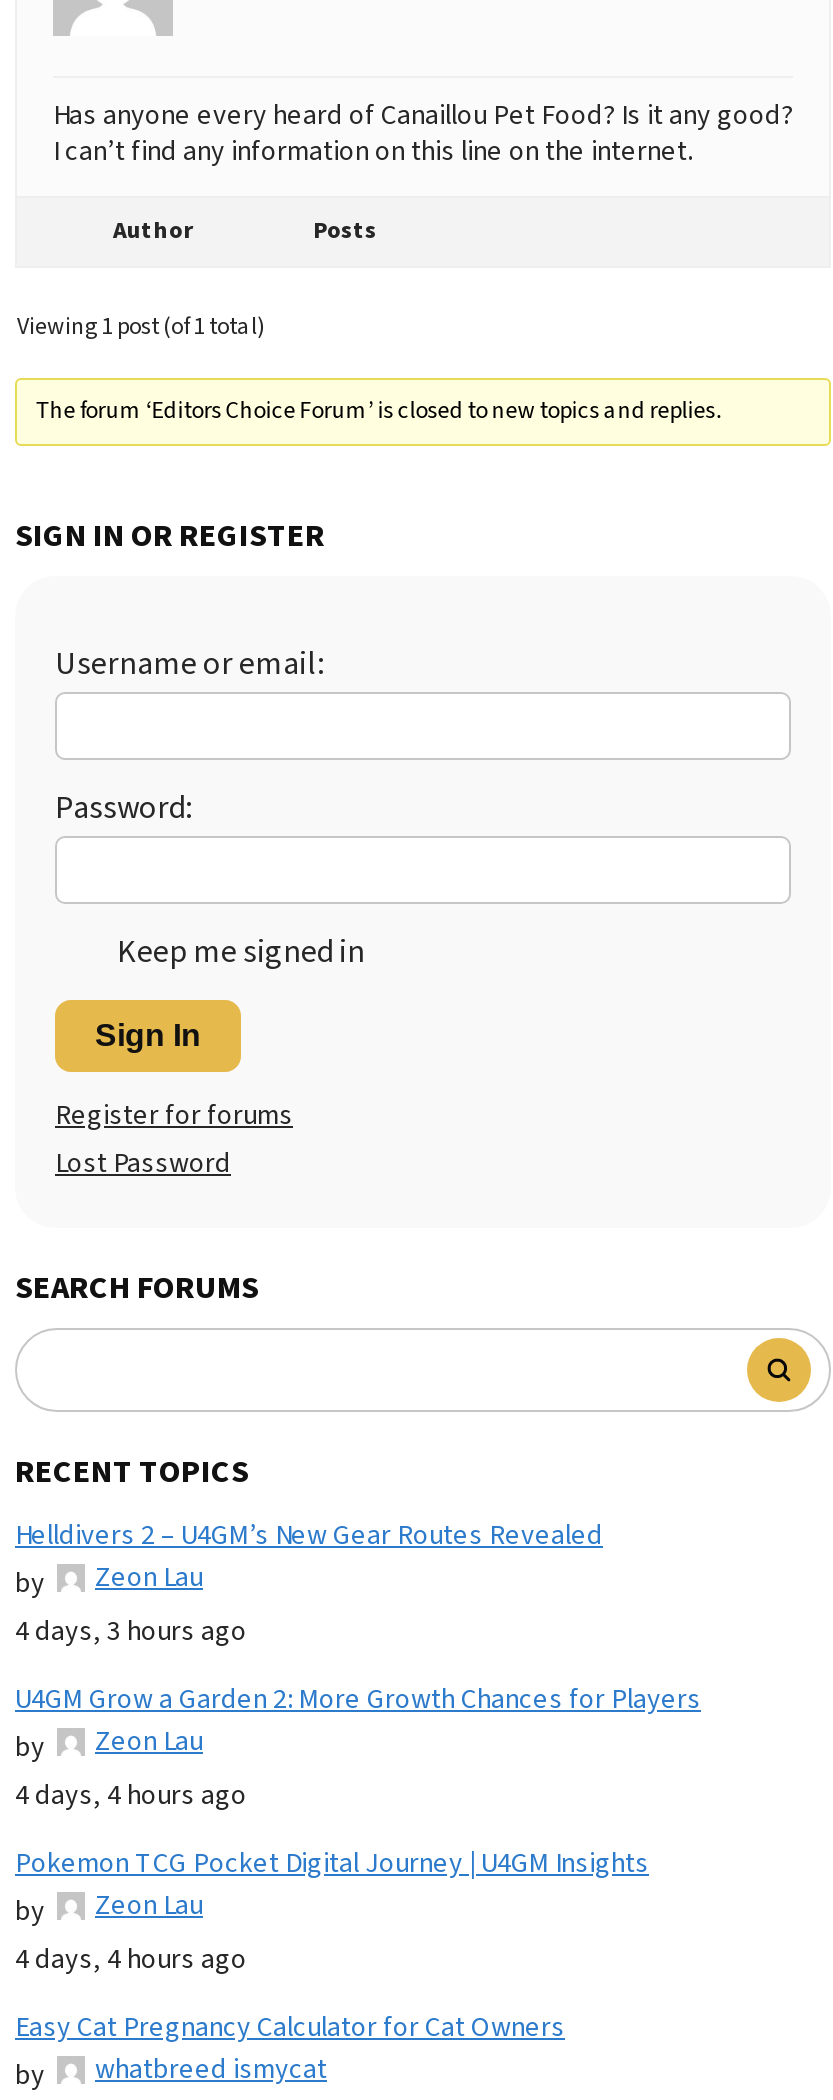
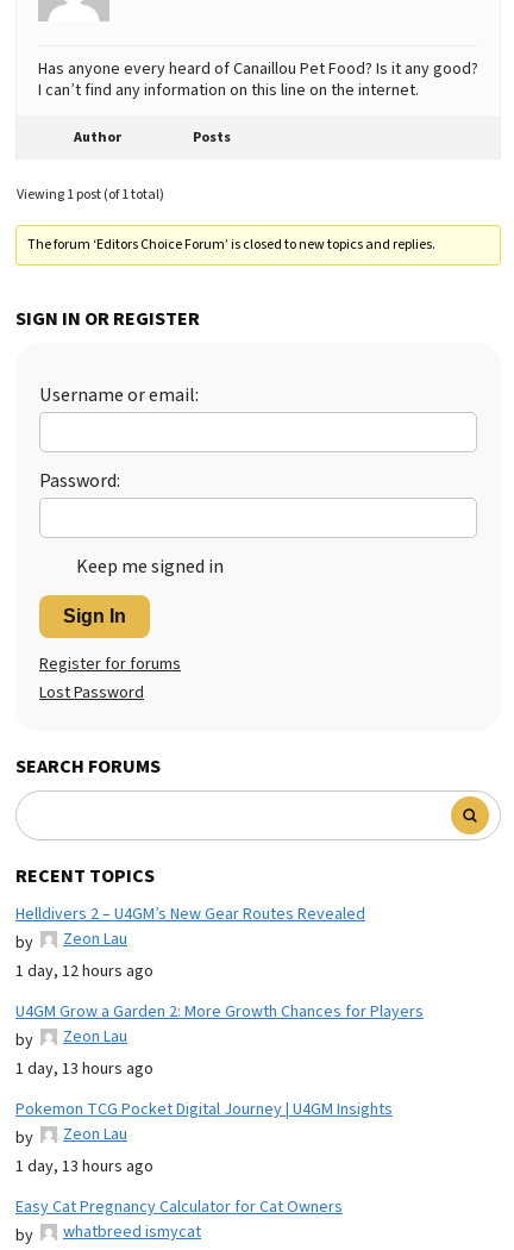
[15,1611,247,1651] 4 days, 3 hours ago -> [15,959,153,983] 1 day, 12 hours ago
[15,1775,247,1815] 4 days, 4 hours ago -> [15,1057,153,1081] 1 day, 13 hours ago
[15,1939,247,1979] 4 days, 4 hours ago -> [15,1154,153,1178] 1 day, 13 hours ago

